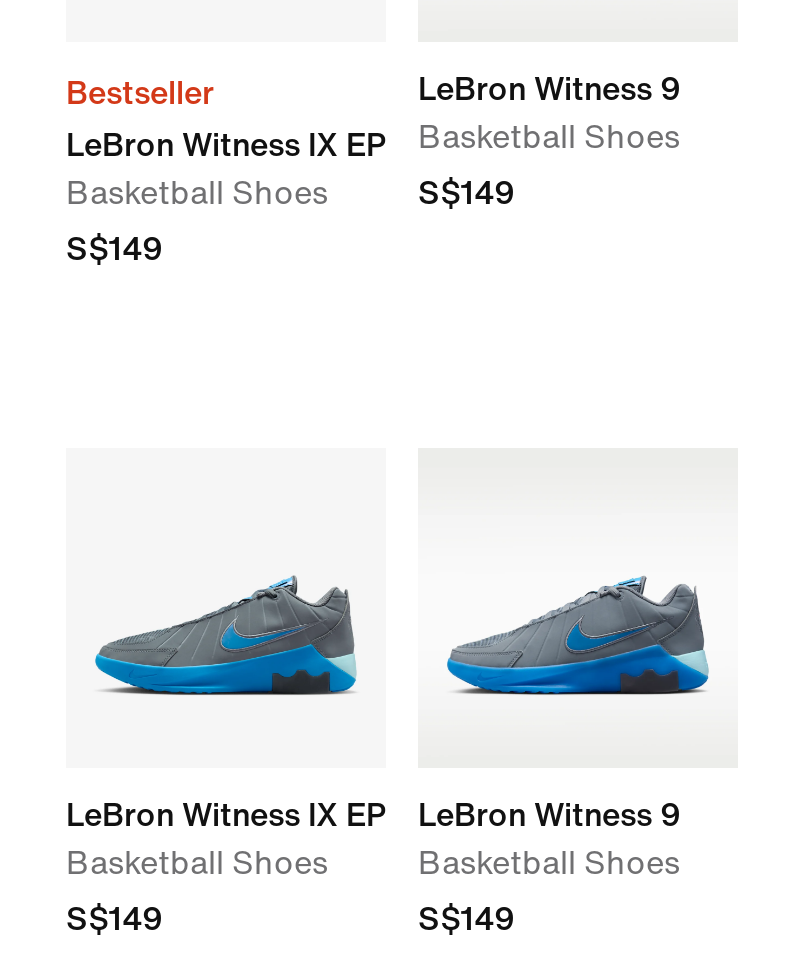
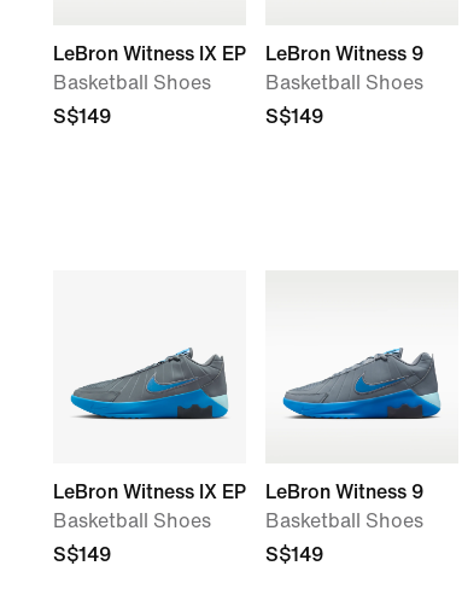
[66,76,214,110] Bestseller -> none
moved [66,128,386,266] -> [53,43,246,127]: LeBron Witness IX EP | Basketball Shoes | S$149

